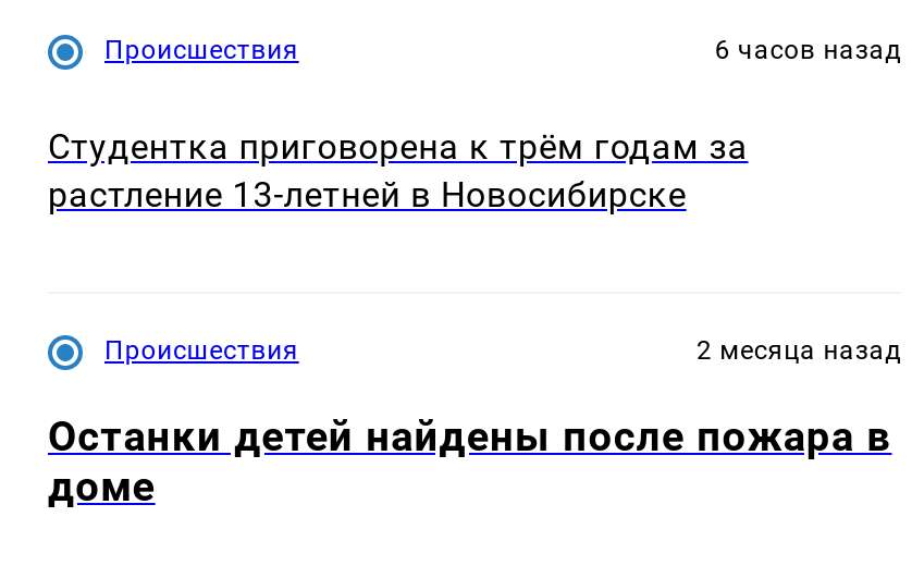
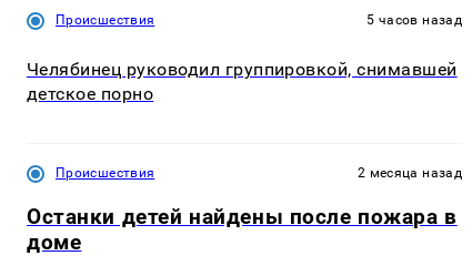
[715,34,901,64] 6 часов назад -> [367,12,462,27] 5 часов назад
[48,126,748,215] Студентка приговорена к трём годам за | растление 13-летней в Новосибирске -> [27,59,457,104] Челябинец руководил группировкой, снимавшей | детское порно

